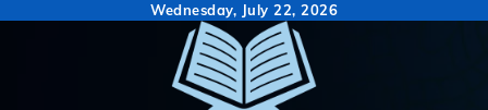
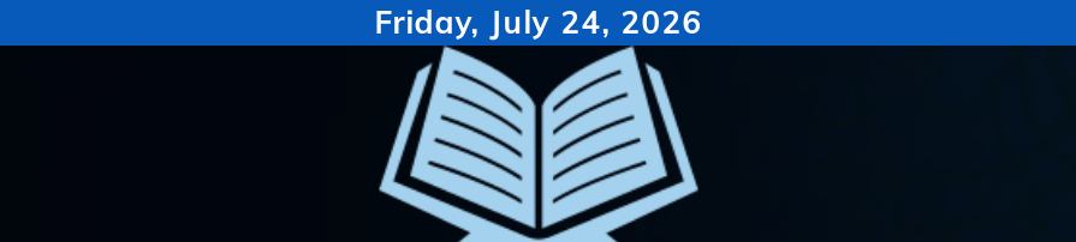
[150,1,338,19] Wednesday, July 22, 2026 -> [375,2,703,41] Friday, July 24, 2026

